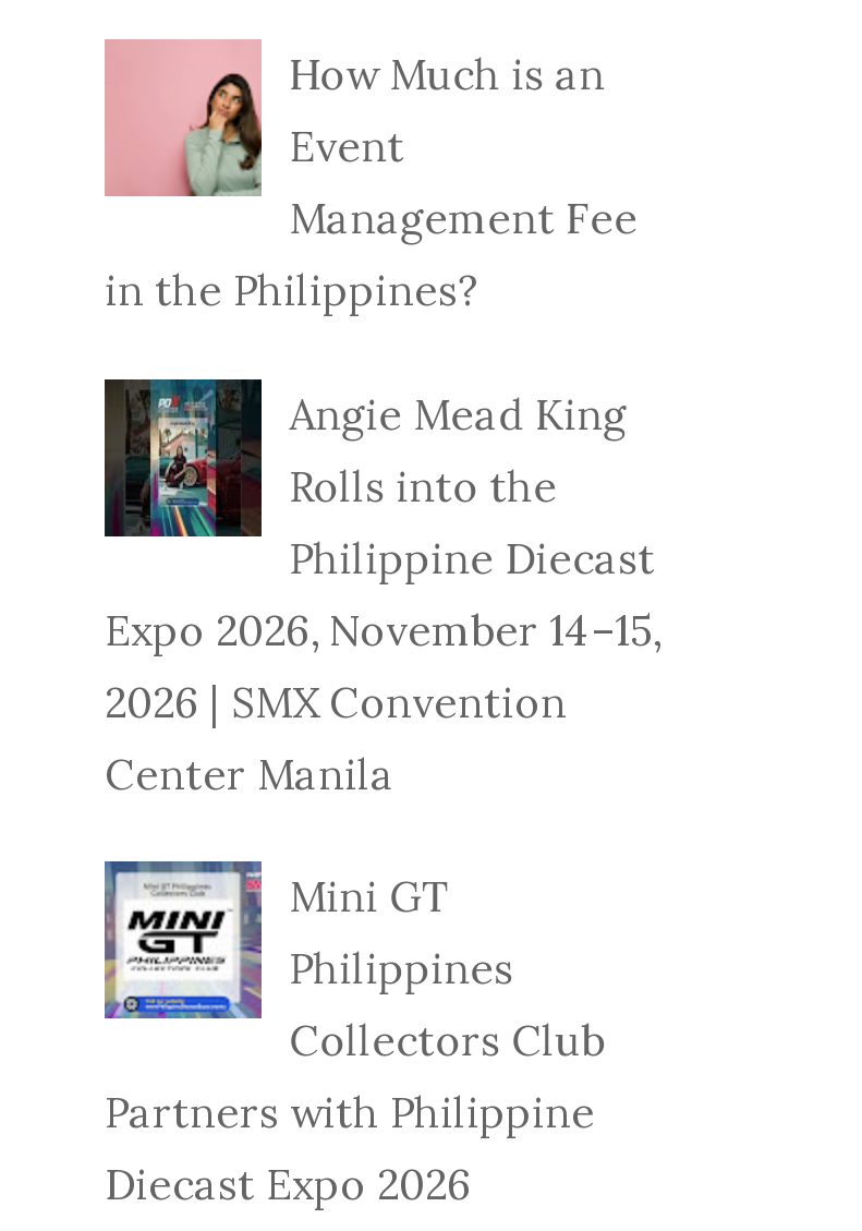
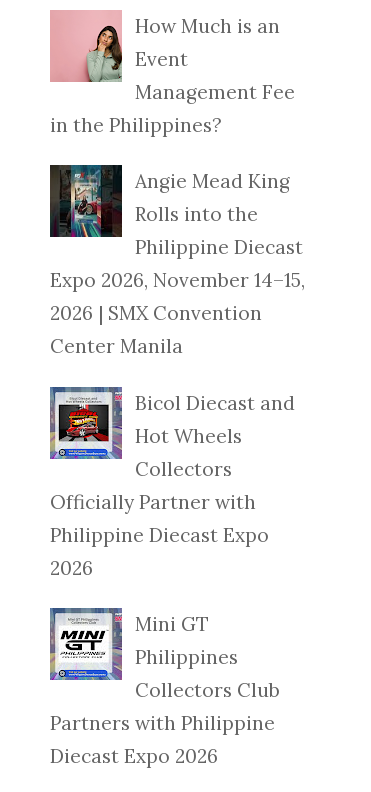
none -> [50,391,295,580] [image] | Bicol Diecast and | Hot Wheels | Collectors | Officially Partner with | Philippine Diecast Expo | 2026

